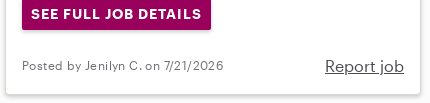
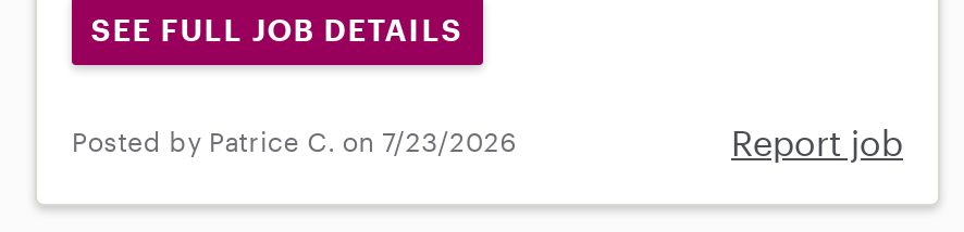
[22,58,223,72] Posted by Jenilyn C. on 7/21/2026 -> [72,127,516,157] Posted by Patrice C. on 7/23/2026

